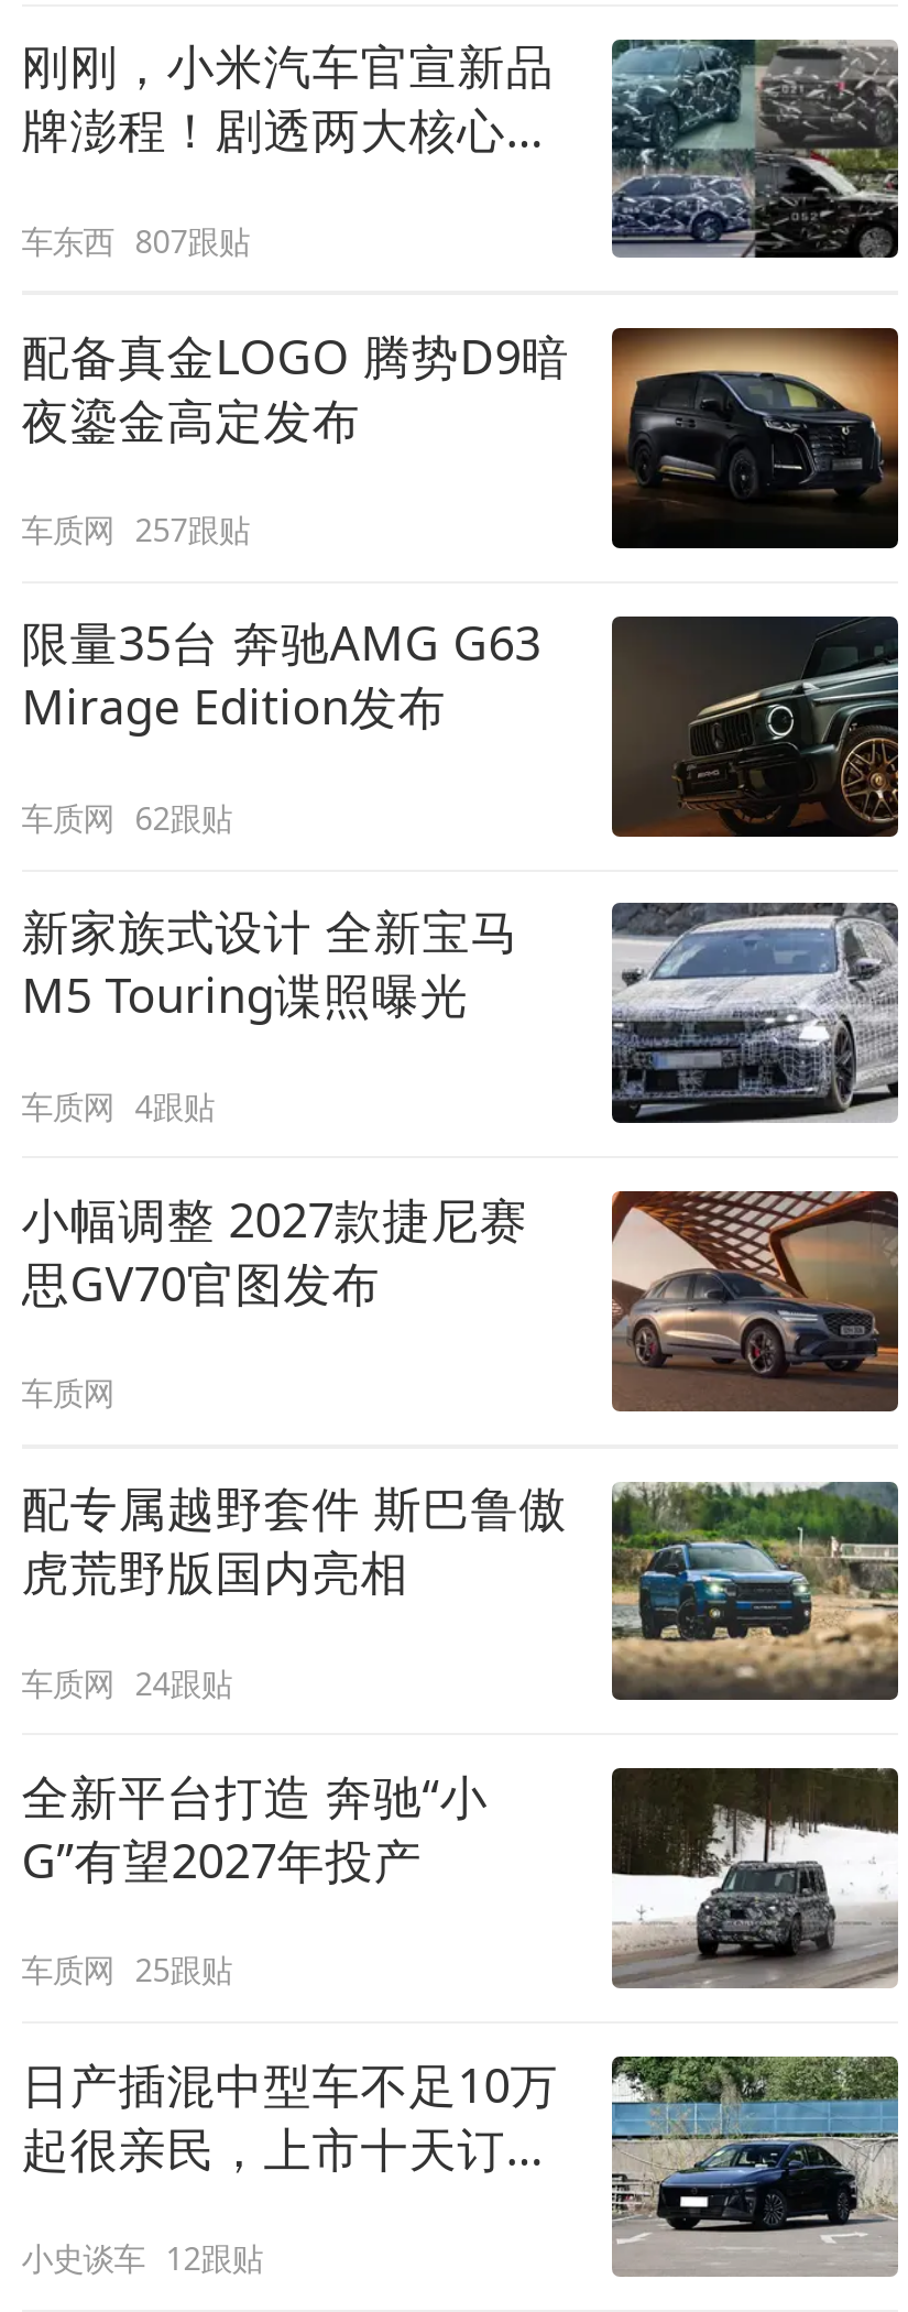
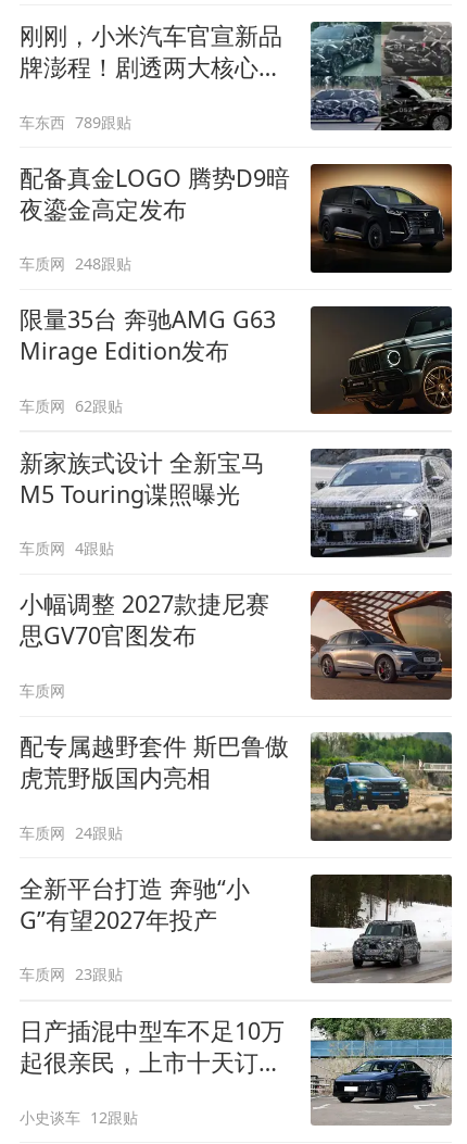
[21,219,249,261] 车东西 807跟贴 -> [19,111,132,132] 车东西 789跟贴
[21,509,249,551] 车质网 257跟贴 -> [19,253,132,274] 车质网 248跟贴
[21,1949,232,1991] 车质网 25跟贴 -> [19,964,123,985] 车质网 23跟贴

